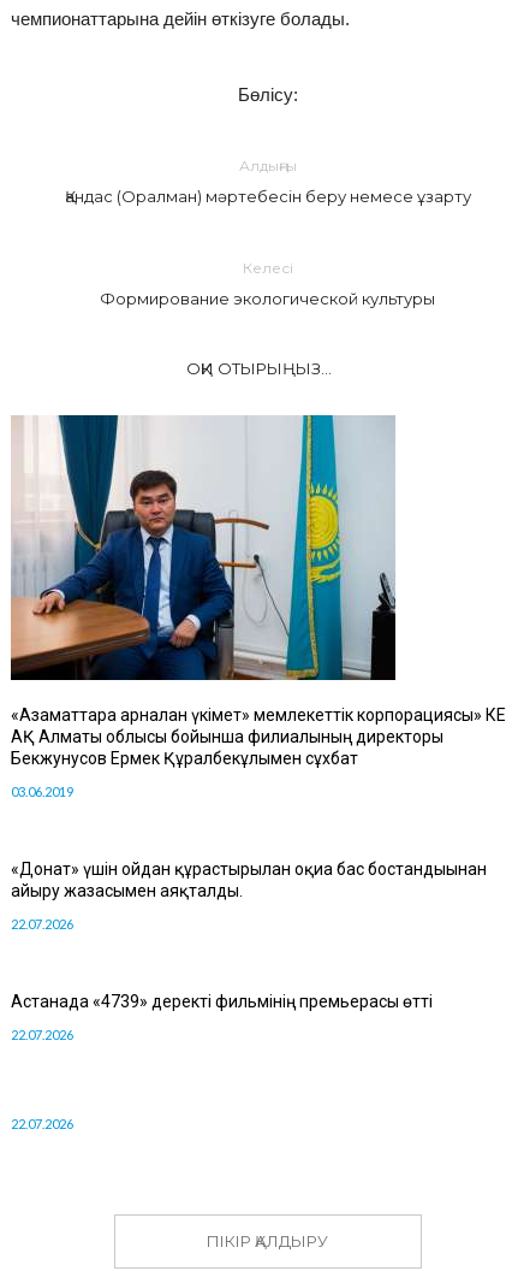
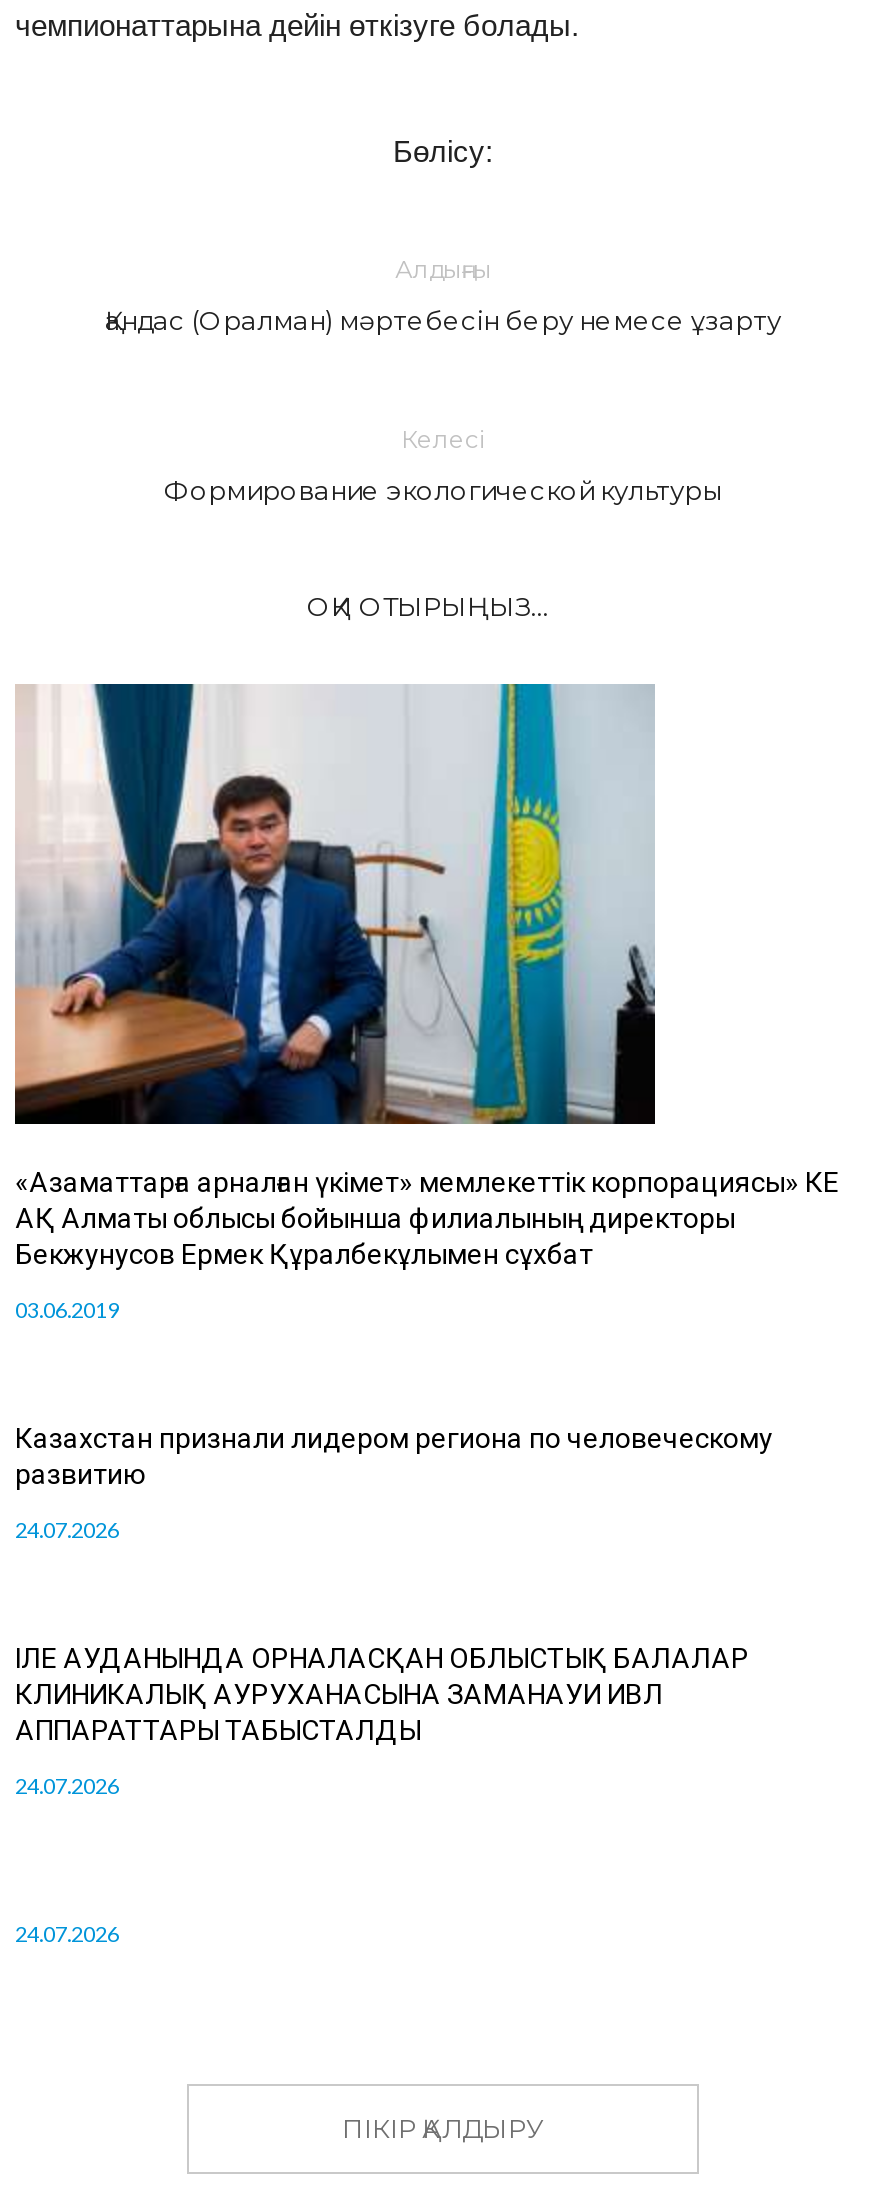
[11,860,487,901] «Донат» үшін ойдан құрастырылған оқиға бас бостандығынан | айыру жазасымен аяқталды. -> [15,1423,773,1491] Казахстан признали лидером региона по человеческому | развитию
[11,916,73,932] 22.07.2026 -> [15,1517,119,1543] 24.07.2026
[11,992,433,1012] Астанада «4739» деректі фильмінің премьерасы өтті -> [15,1643,749,1747] ІЛЕ АУДАНЫНДА ОРНАЛАСҚАН ОБЛЫСТЫҚ БАЛАЛАР | КЛИНИКАЛЫҚ АУРУХАНАСЫНА ЗАМАНАУИ ИВЛ | АППАРАТТАРЫ ТАБЫСТАЛДЫ
[11,1027,73,1043] 22.07.2026 -> [15,1773,119,1799] 24.07.2026
[11,1116,73,1132] 22.07.2026 -> [15,1921,119,1947] 24.07.2026

